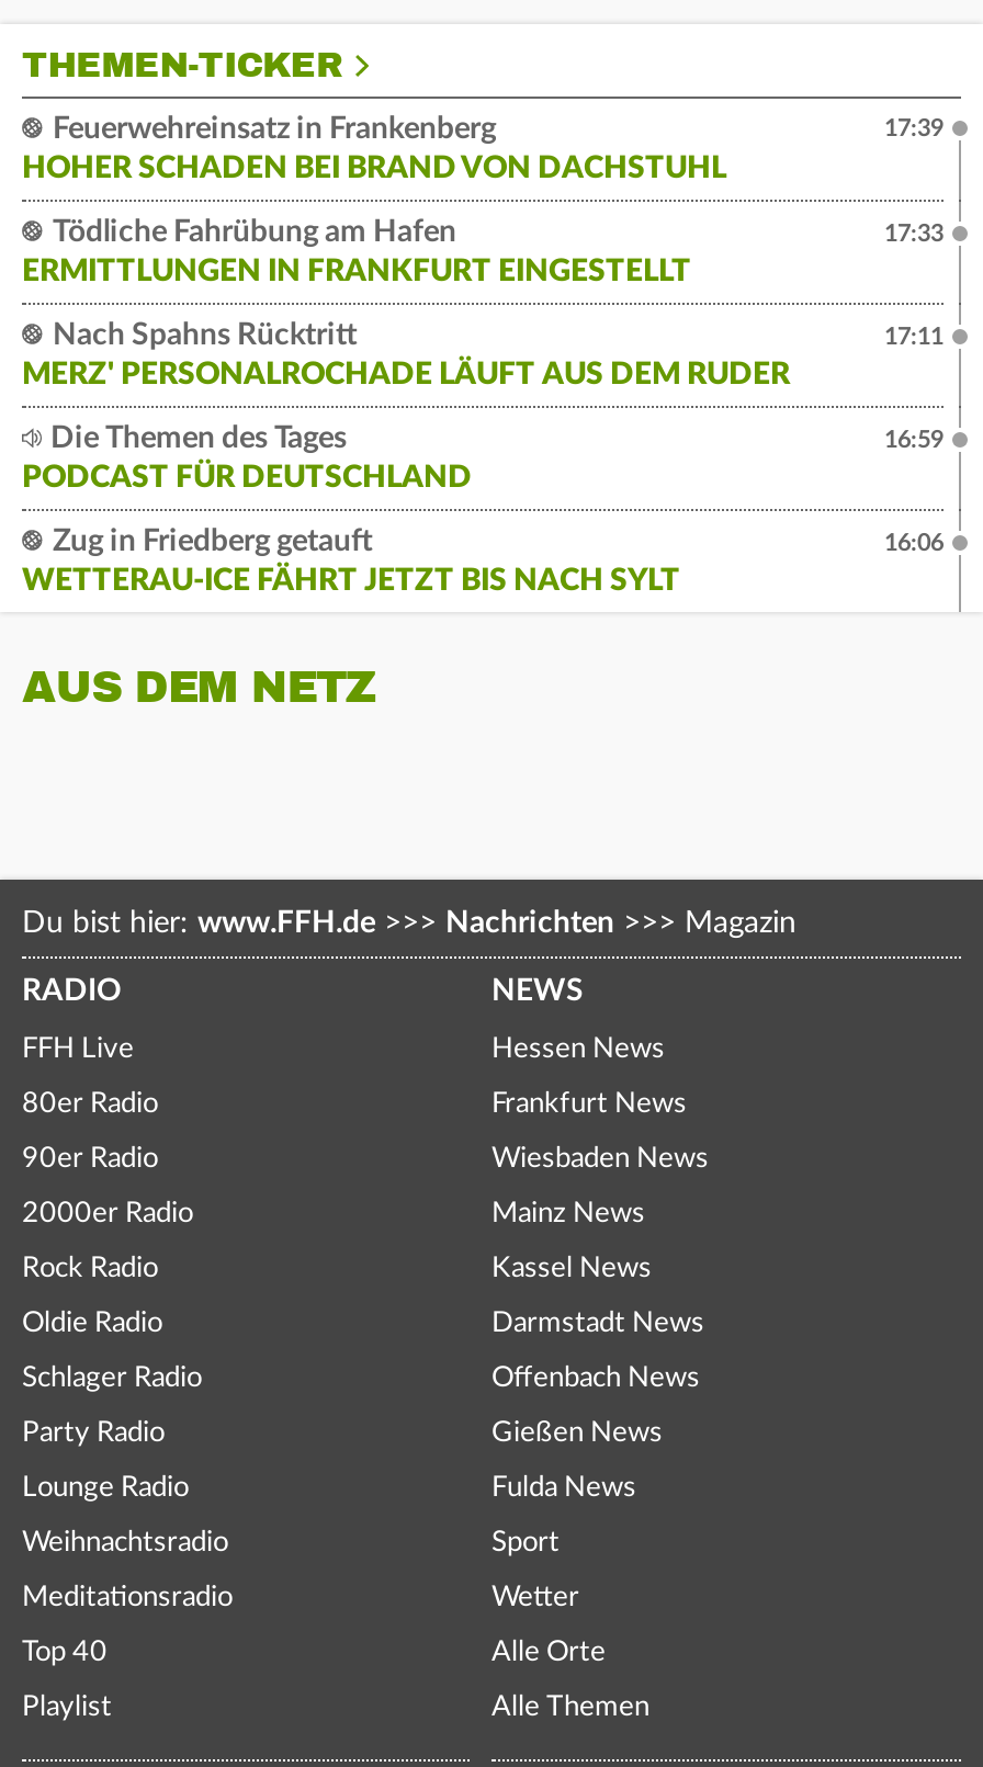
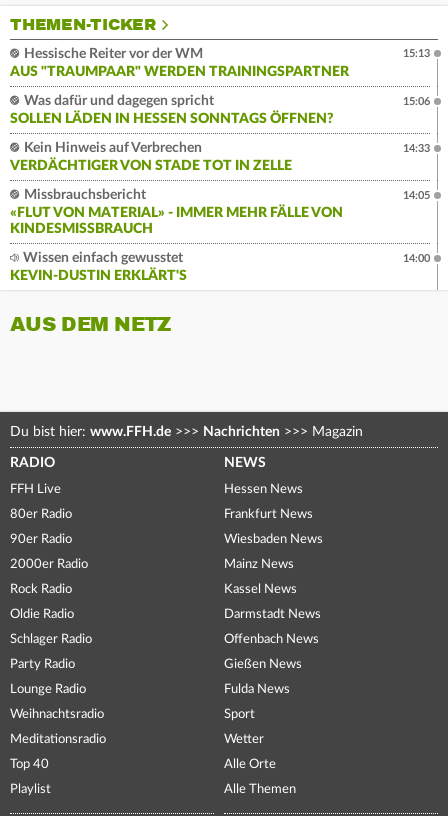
[22,113,726,183] Feuerwehreinsatz in Frankenberg | HOHER SCHADEN BEI BRAND VON DACHSTUHL -> [10,46,349,78] Hessische Reiter vor der WM | AUS "TRAUMPAAR" WERDEN TRAININGSPARTNER
[884,115,944,139] 17:39 -> [403,47,430,58] 15:13
[22,216,691,286] Tödliche Fahrübung am Hafen | ERMITTLUNGEN IN FRANKFURT EINGESTELLT -> [10,93,334,125] Was dafür und dagegen spricht | SOLLEN LÄDEN IN HESSEN SONNTAGS ÖFFNEN?
[884,220,944,245] 17:33 -> [403,95,430,106] 15:06
[22,319,790,389] Nach Spahns Rücktritt | MERZ' PERSONALROCHADE LÄUFT AUS DEM RUDER -> [10,140,292,172] Kein Hinweis auf Verbrechen | VERDÄCHTIGER VON STADE TOT IN ZELLE
[884,324,944,348] 17:11 -> [403,142,430,153] 14:33
[22,422,472,492] Die Themen des Tages | PODCAST FÜR DEUTSCHLAND -> [10,187,343,235] Missbrauchsbericht | «FLUT VON MATERIAL» - IMMER MEHR FÄLLE VON | KINDESMISSBRAUCH
[884,427,944,451] 16:59 -> [403,189,430,200] 14:05
[22,525,680,596] Zug in Friedberg getauft | WETTERAU-ICE FÄHRT JETZT BIS NACH SYLT -> [10,250,187,282] Wissen einfach gewusstet | KEVIN-DUSTIN ERKLÄRT'S
[884,530,944,554] 16:06 -> [403,252,430,263] 14:00

